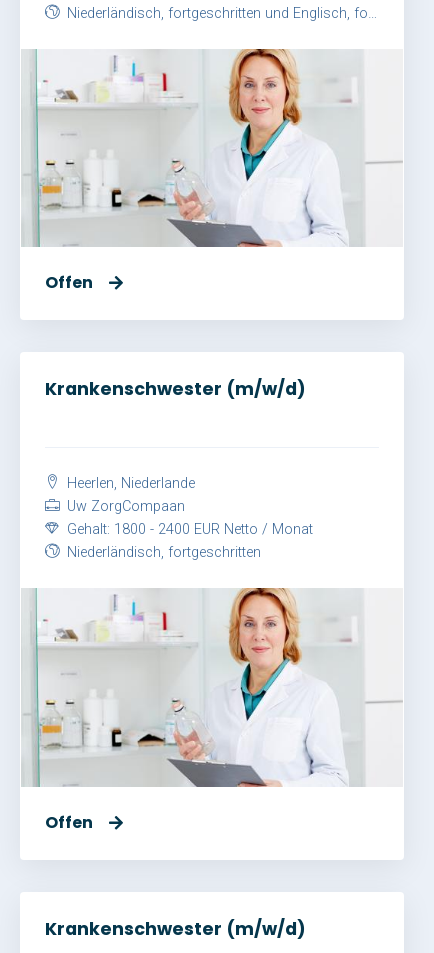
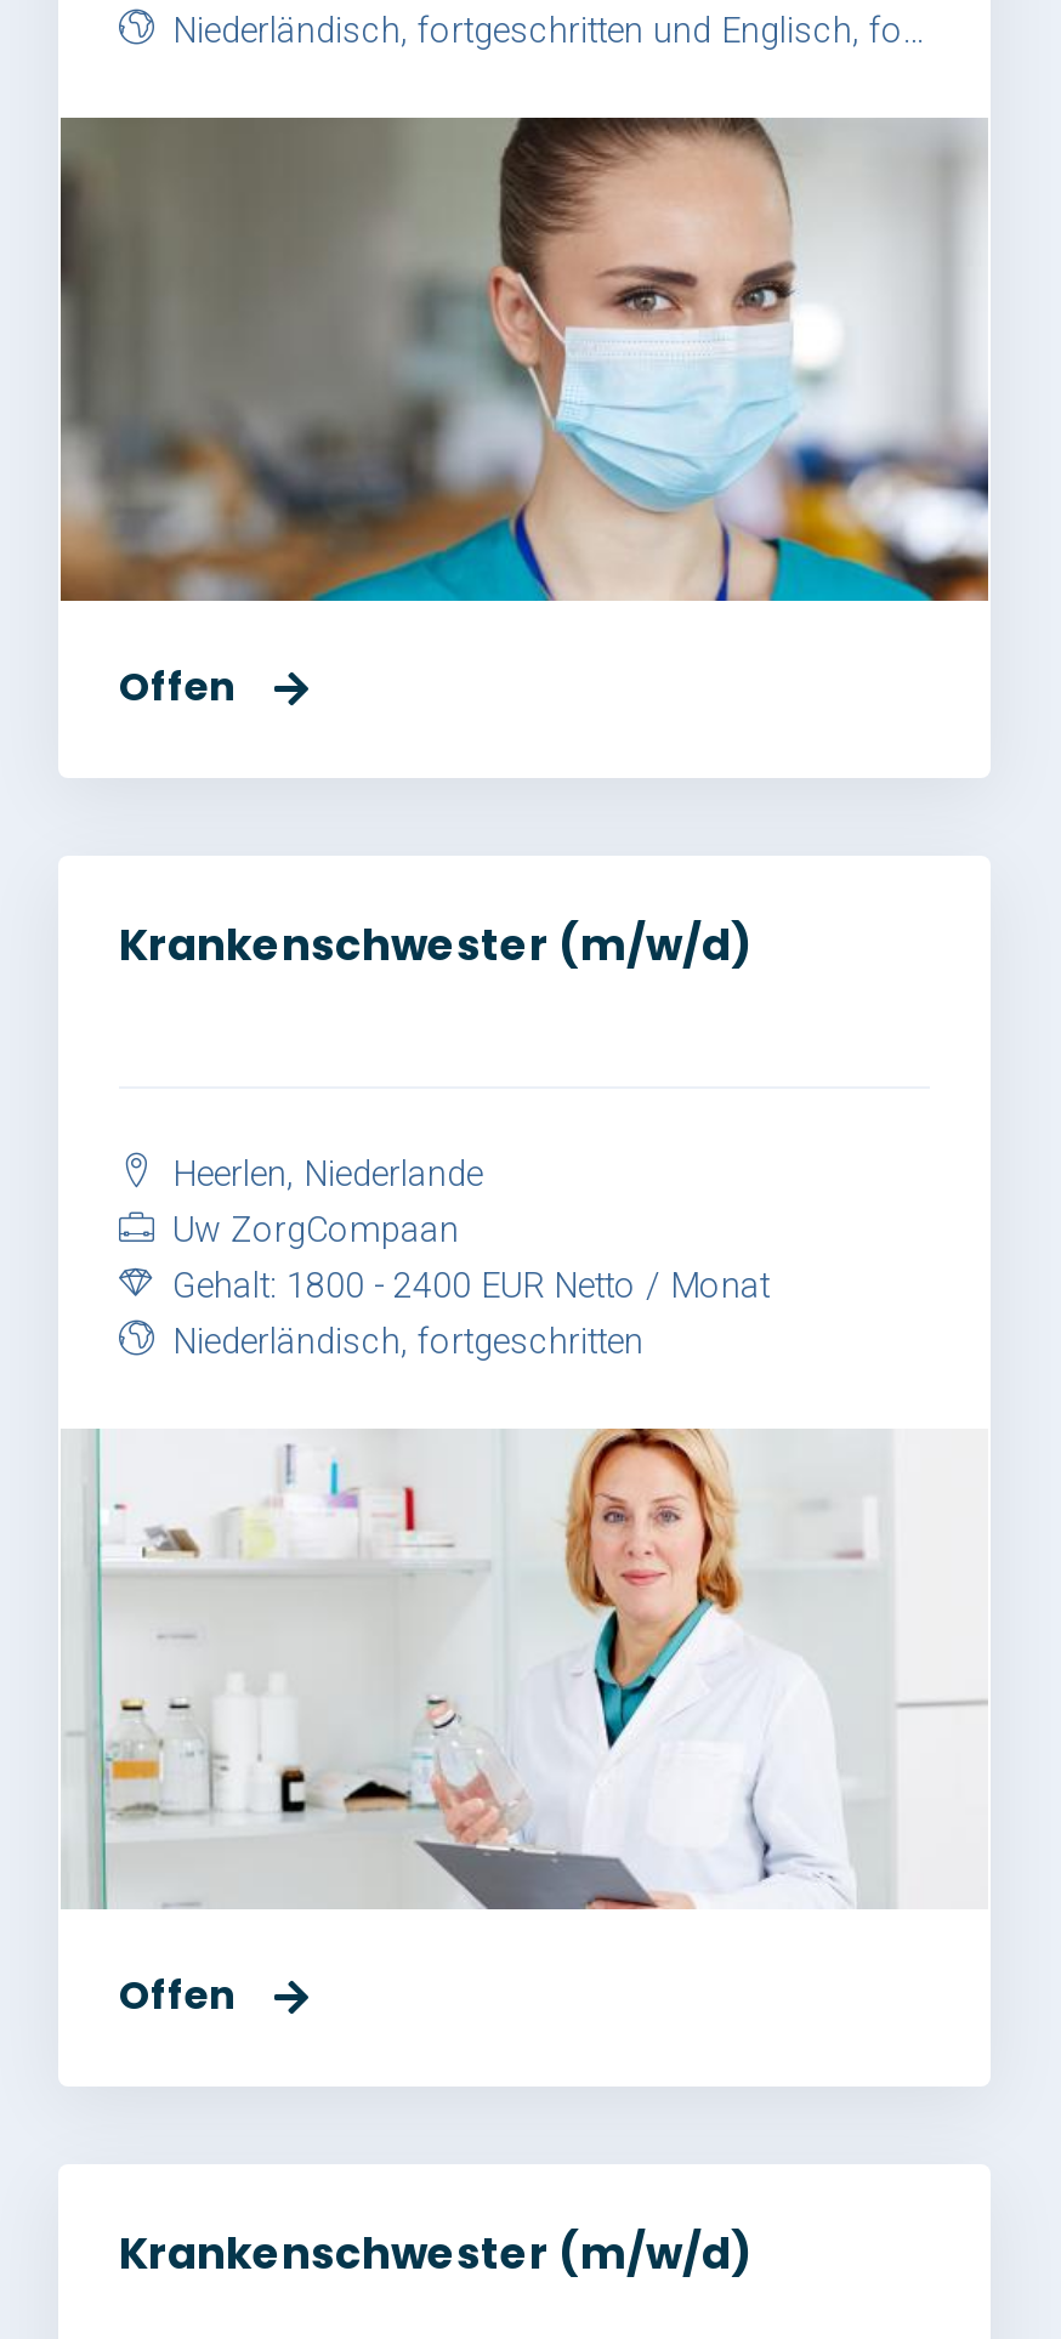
[21,48,403,248] [image] -> [58,114,991,604] [image]

